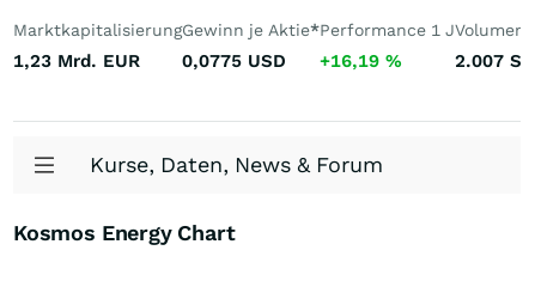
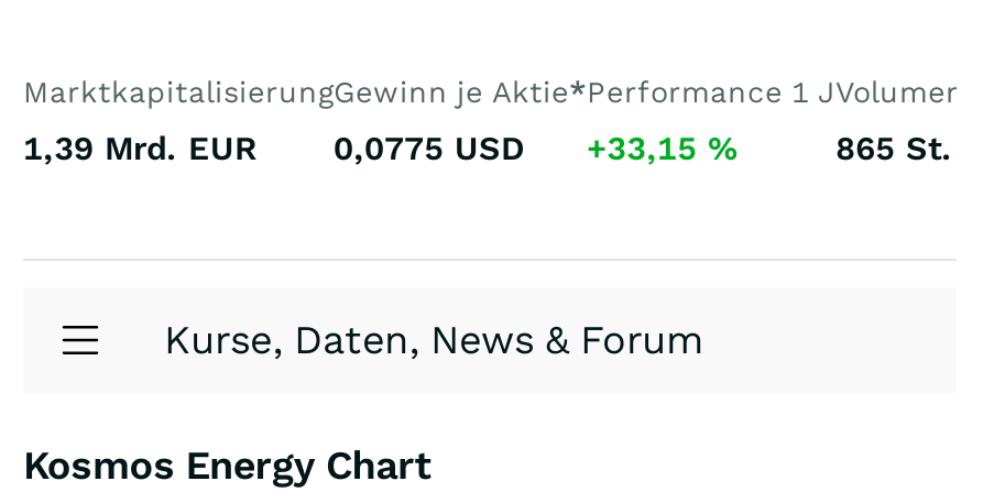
[13,50,140,72] 1,23 Mrd. EUR -> [23,129,256,168] 1,39 Mrd. EUR
[320,50,402,72] +16,19% -> [587,129,739,168] +33,15%
[455,50,535,72] 2.007 St. -> [835,129,952,168] 865 St.

